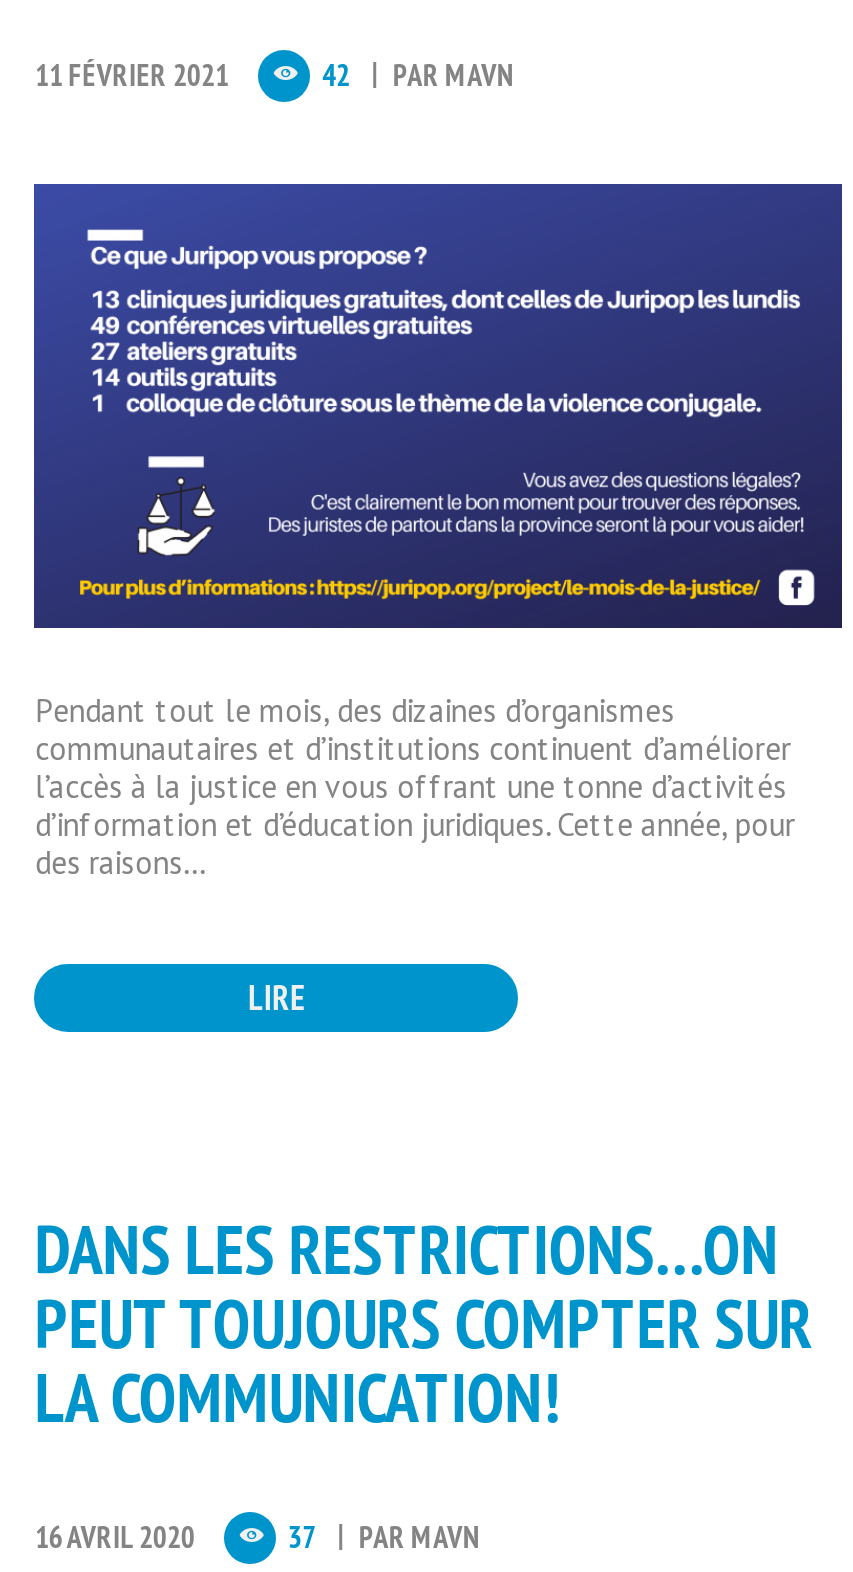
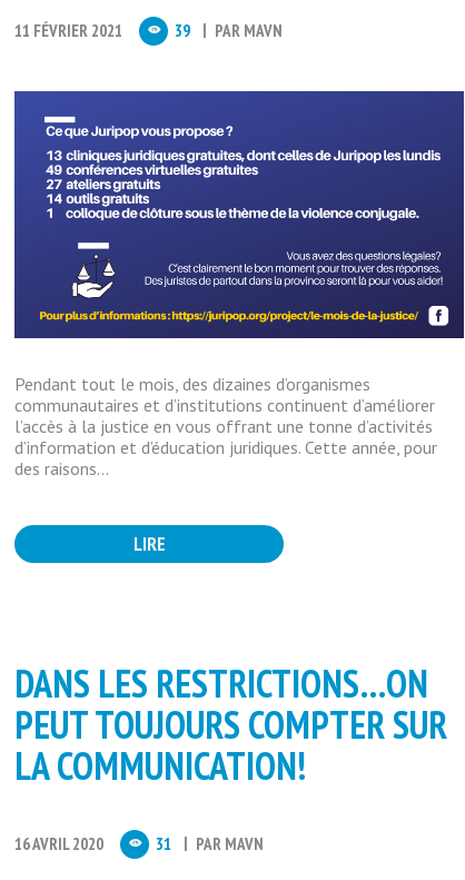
[322,57,515,95] 42 PAR MAVN -> [175,20,282,42] 39 PAR MAVN
[288,1518,481,1556] 37 PAR MAVN -> [156,833,263,854] 31 PAR MAVN

